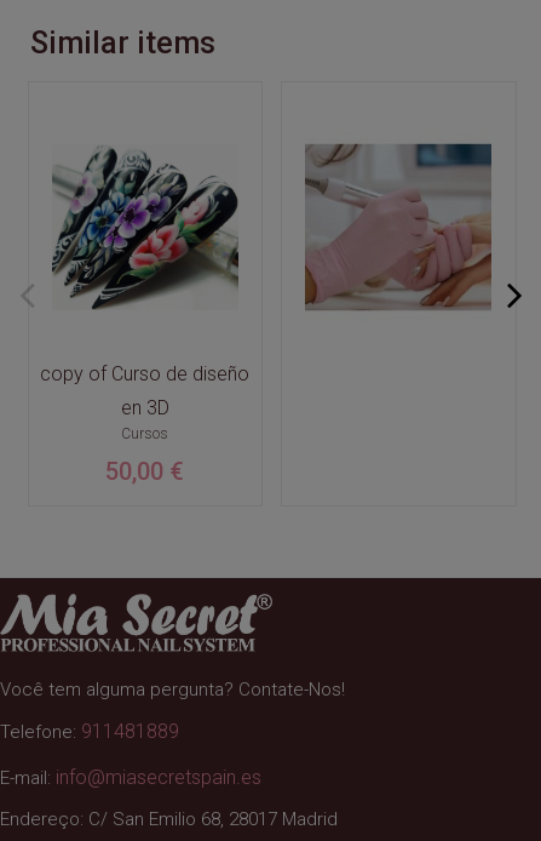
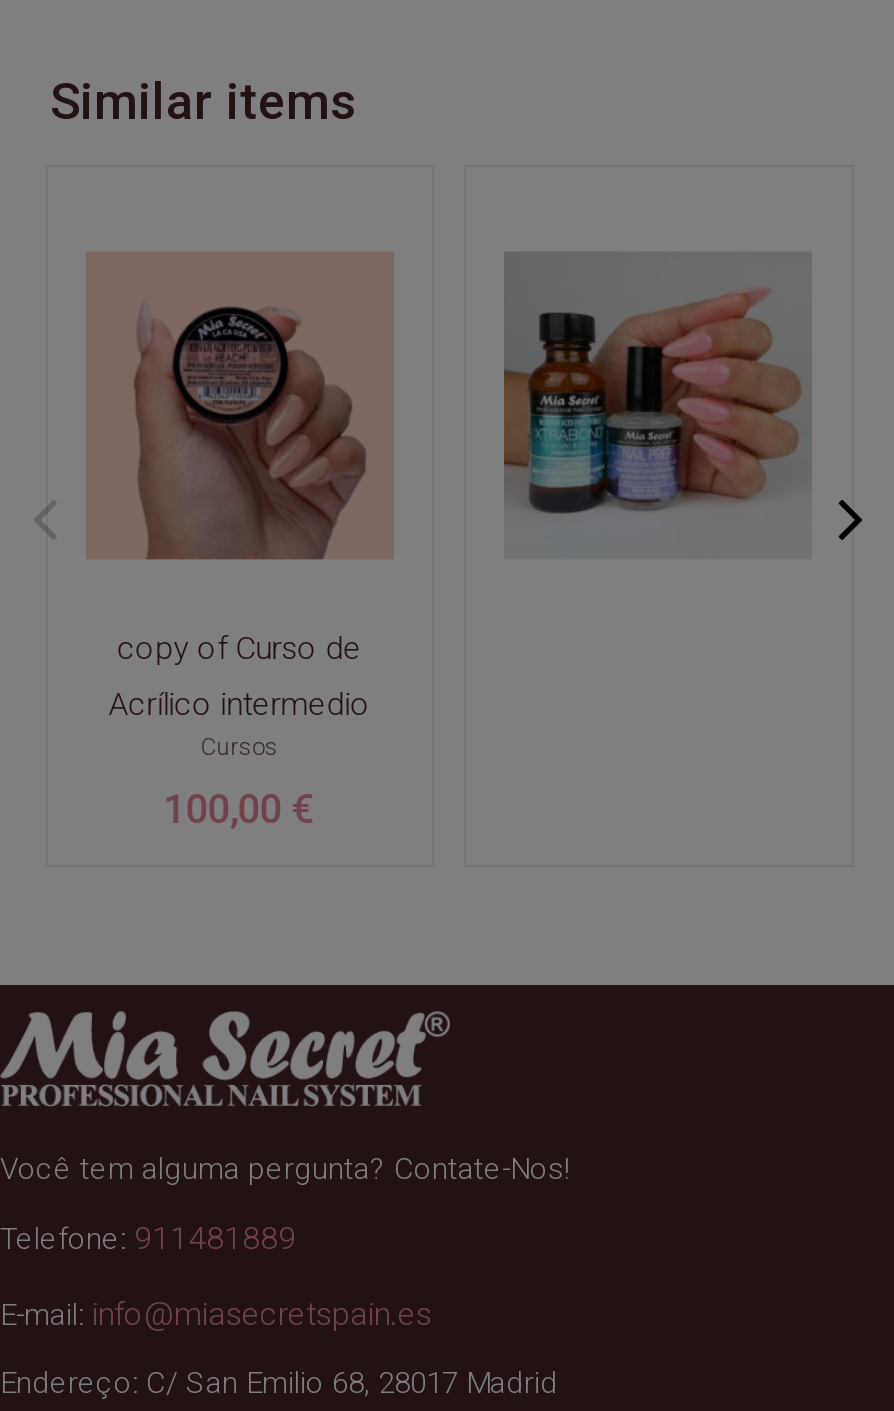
[40,135,250,385] [image] | copy of Curso de diseño -> [86,251,394,667] [image] | copy of Curso de
[304,135,493,317] [image] -> [504,251,812,557] [image]
[121,396,169,419] en 3D -> [108,685,370,723] Acrílico intermedio
[106,457,184,486] 50,00 € -> [164,785,316,833] 100,00 €

